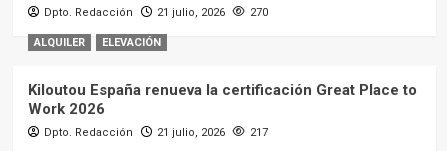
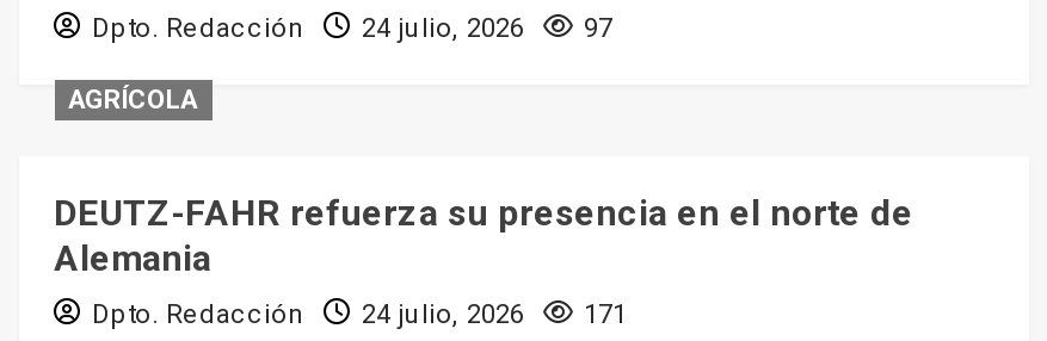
[156,6,267,19] 21 julio, 2026 | 270 -> [362,13,612,44] 24 julio, 2026 | 97
[33,36,160,49] ALQUILER | ELEVACIÓN -> [68,85,197,116] AGRÍCOLA
[27,81,416,118] Kiloutou España renueva la certificación Great Place to | Work 2026 -> [54,192,913,280] DEUTZ-FAHR refuerza su presencia en el norte de | Alemania
[156,126,267,139] 21 julio, 2026 | 217 -> [362,299,627,330] 24 julio, 2026 | 171

